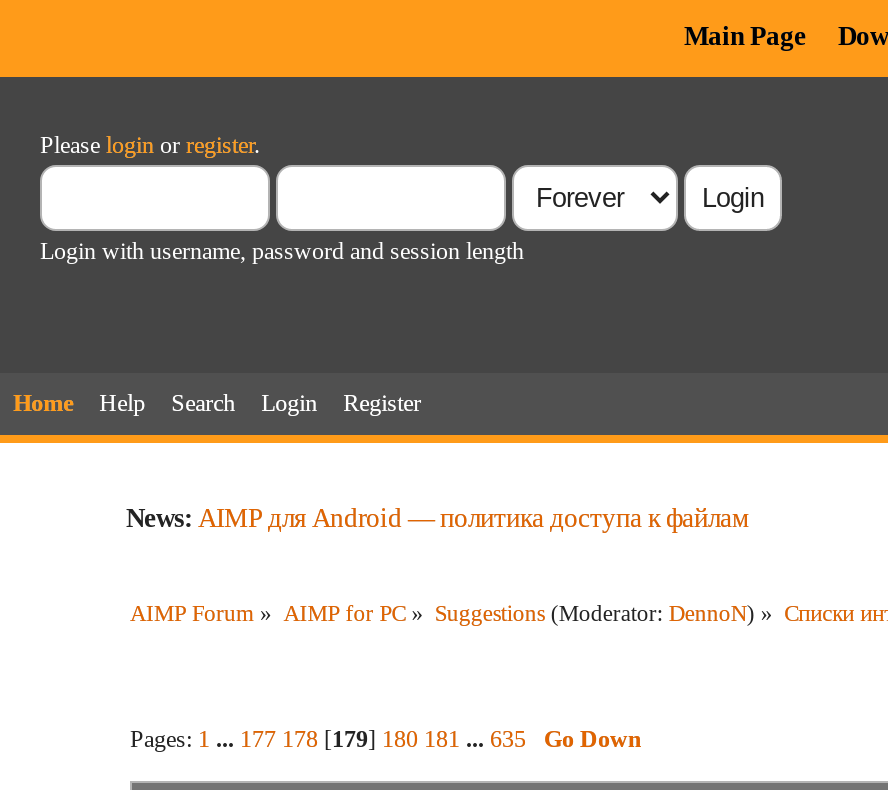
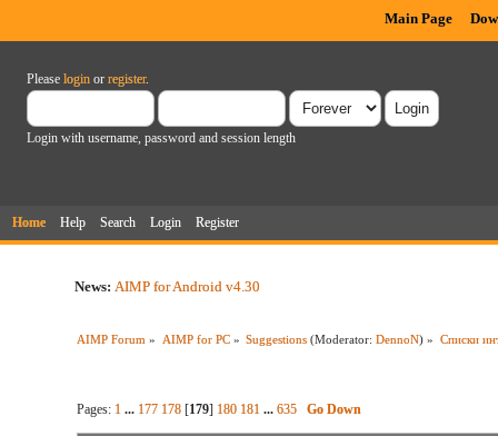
[126,503,748,533] News: AIMP для Android — политика доступа к файлам -> [74,278,260,295] News: AIMP for Android v4.30

